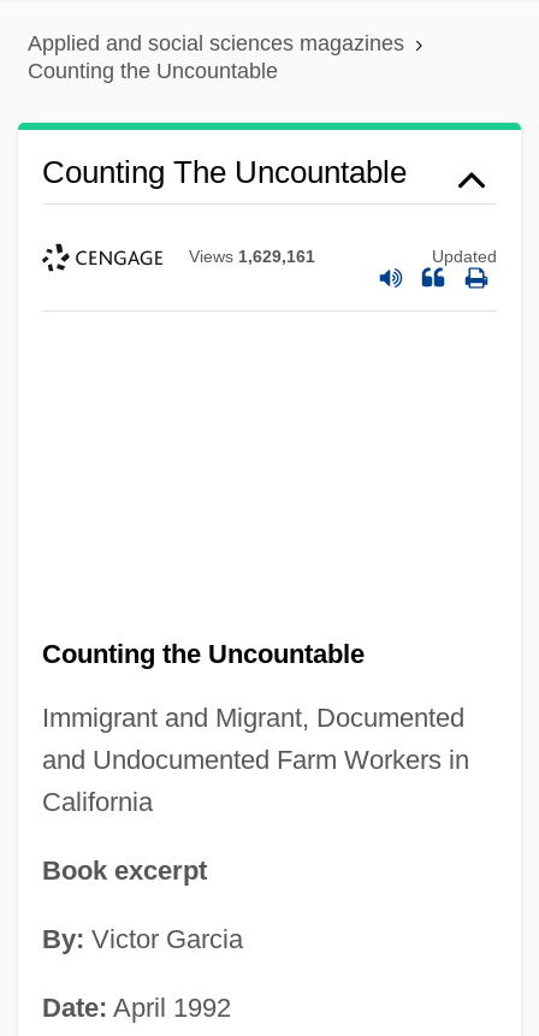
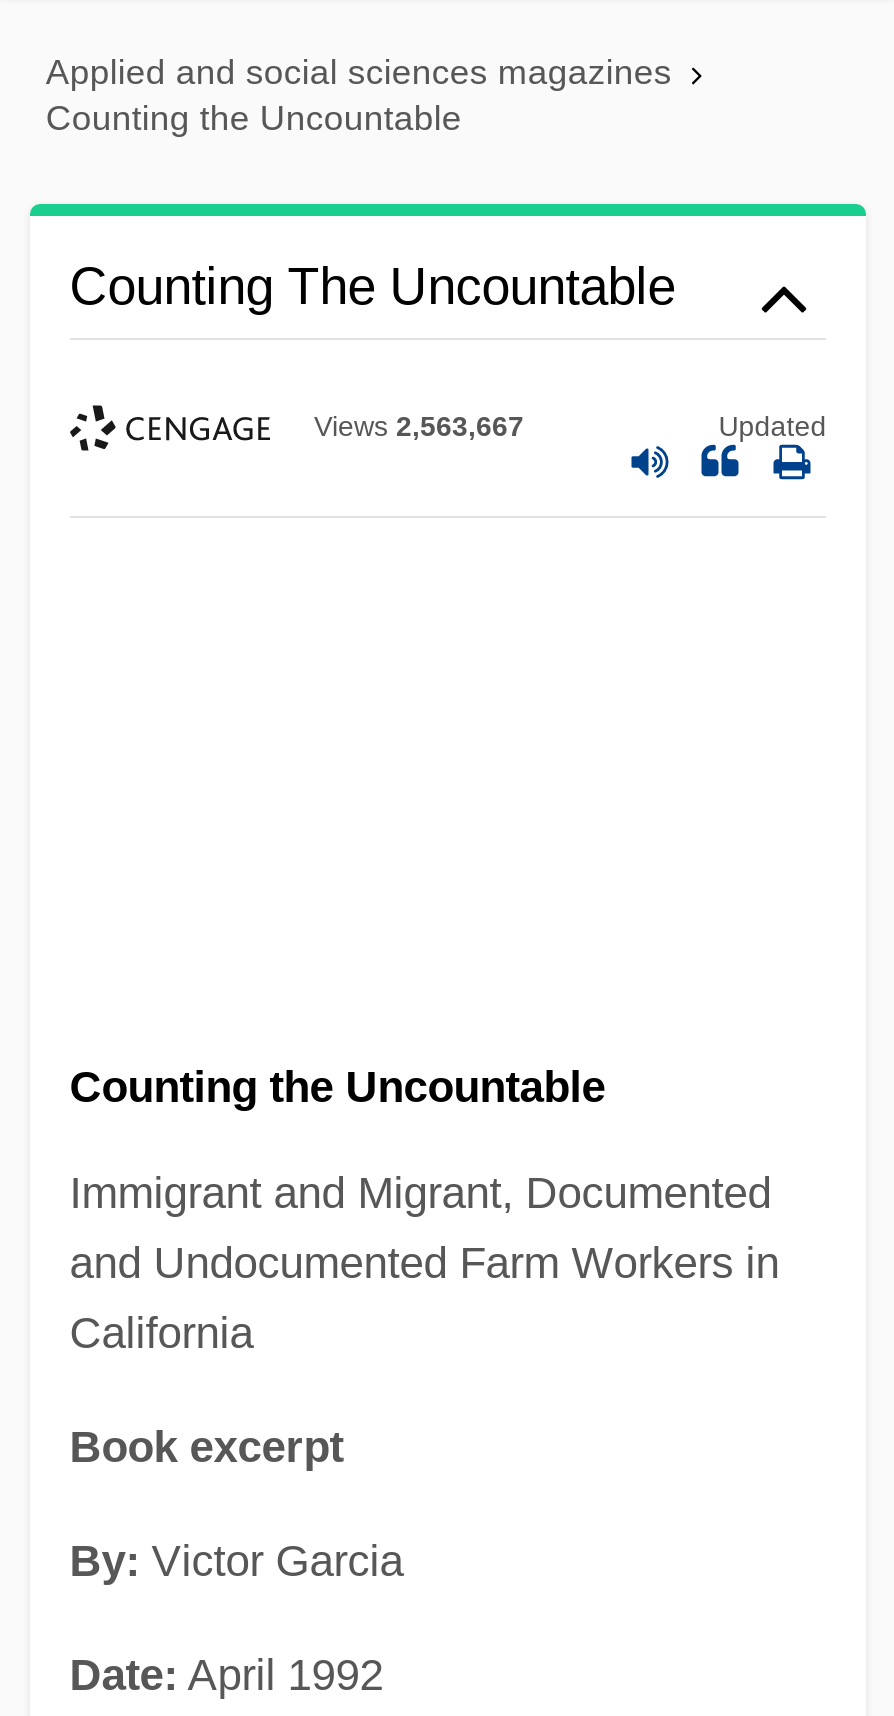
[189,247,315,267] Views 1,629,161 -> [314,411,524,443] Views 2,563,667

